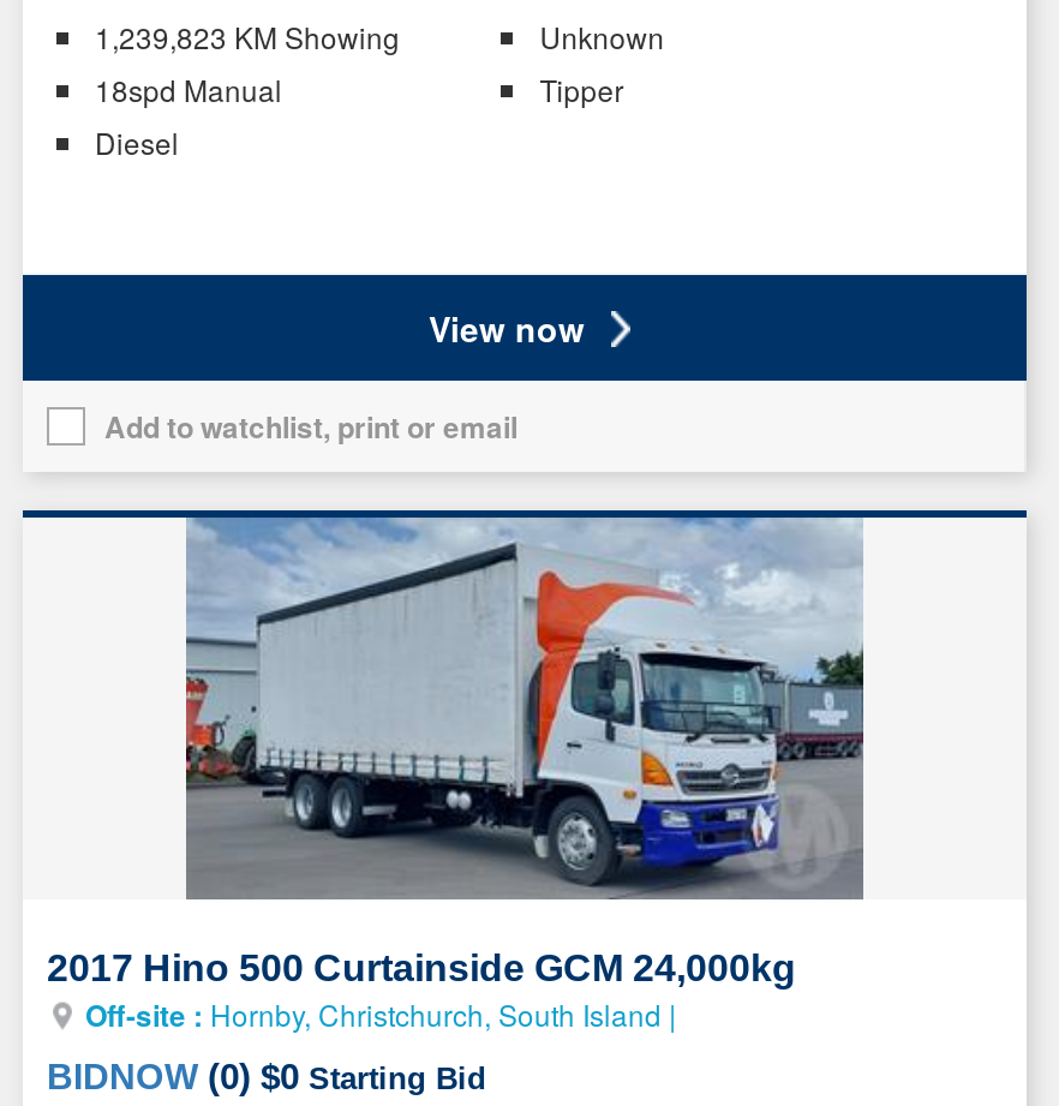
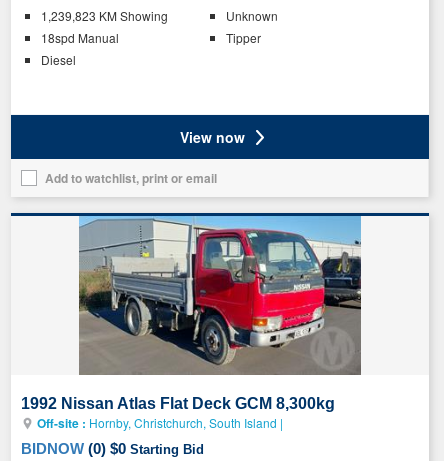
[47,518,863,989] [image] | 2017 Hino 500 Curtainside GCM 24,000kg -> [21,216,362,412] [image] | 1992 Nissan Atlas Flat Deck GCM 8,300kg

